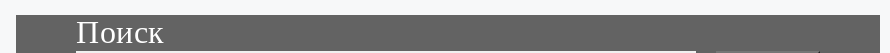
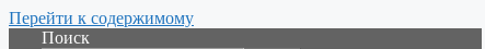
none -> [9,9,194,27] Перейти к содержимому

